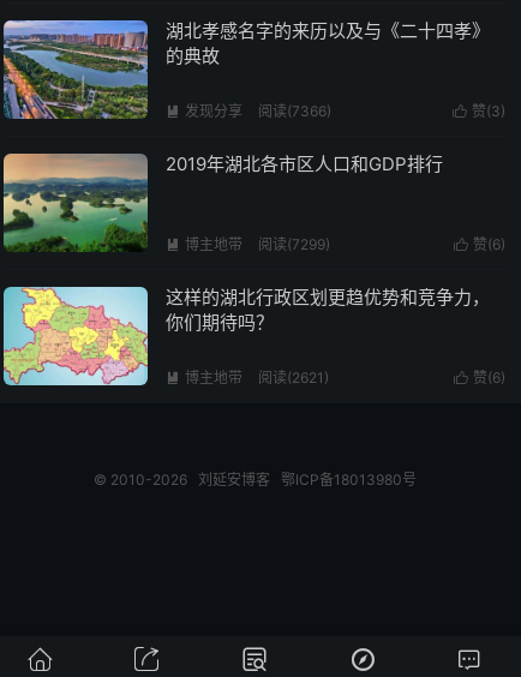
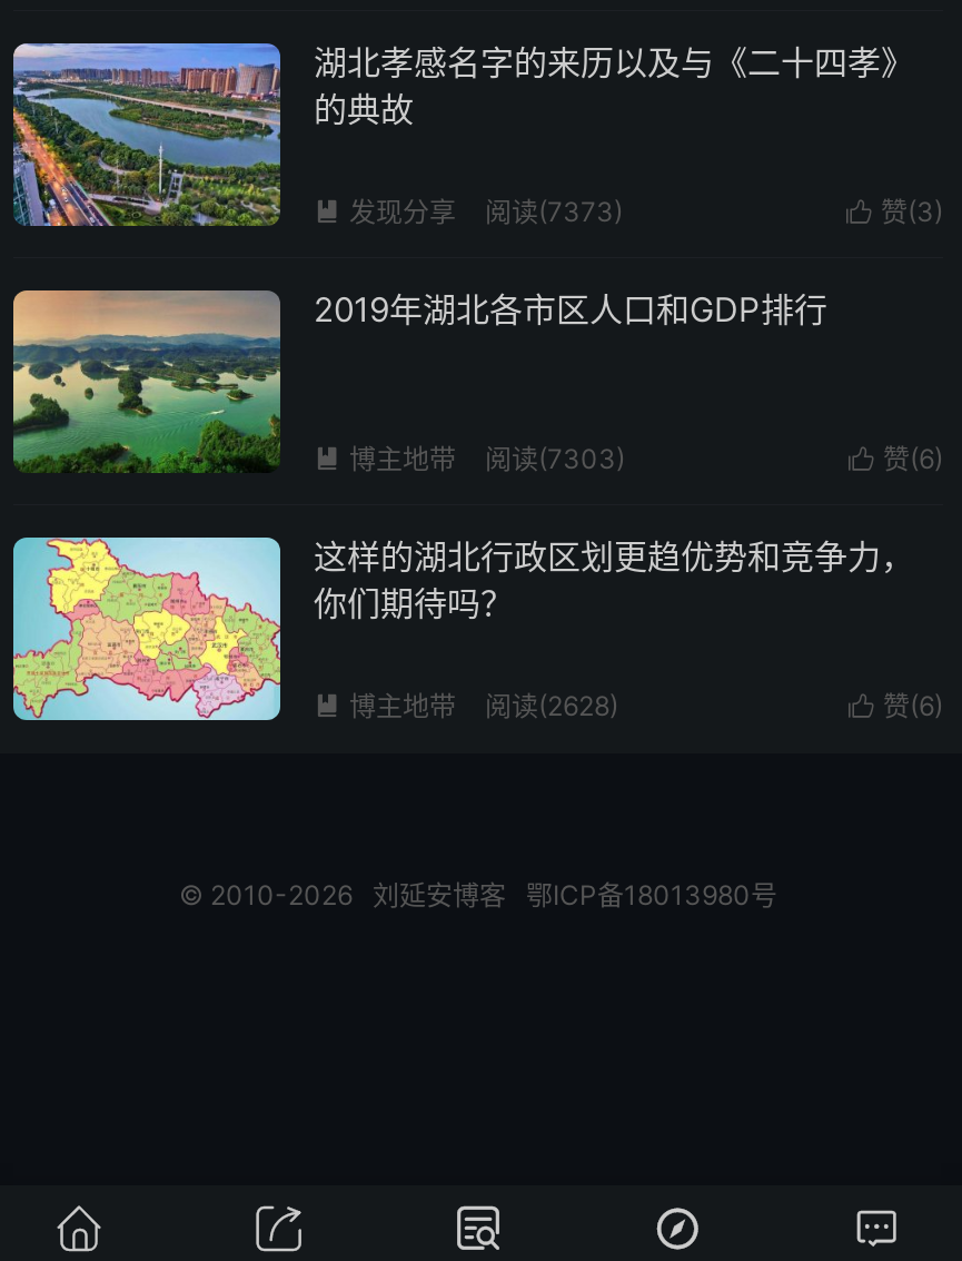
[258,102,331,120] 阅读(7366) -> [485,195,623,228] 阅读(7373)
[258,235,330,253] 阅读(7299) -> [485,442,625,475] 阅读(7303)
[258,369,329,387] 阅读(2621) -> [485,689,618,722] 阅读(2628)

